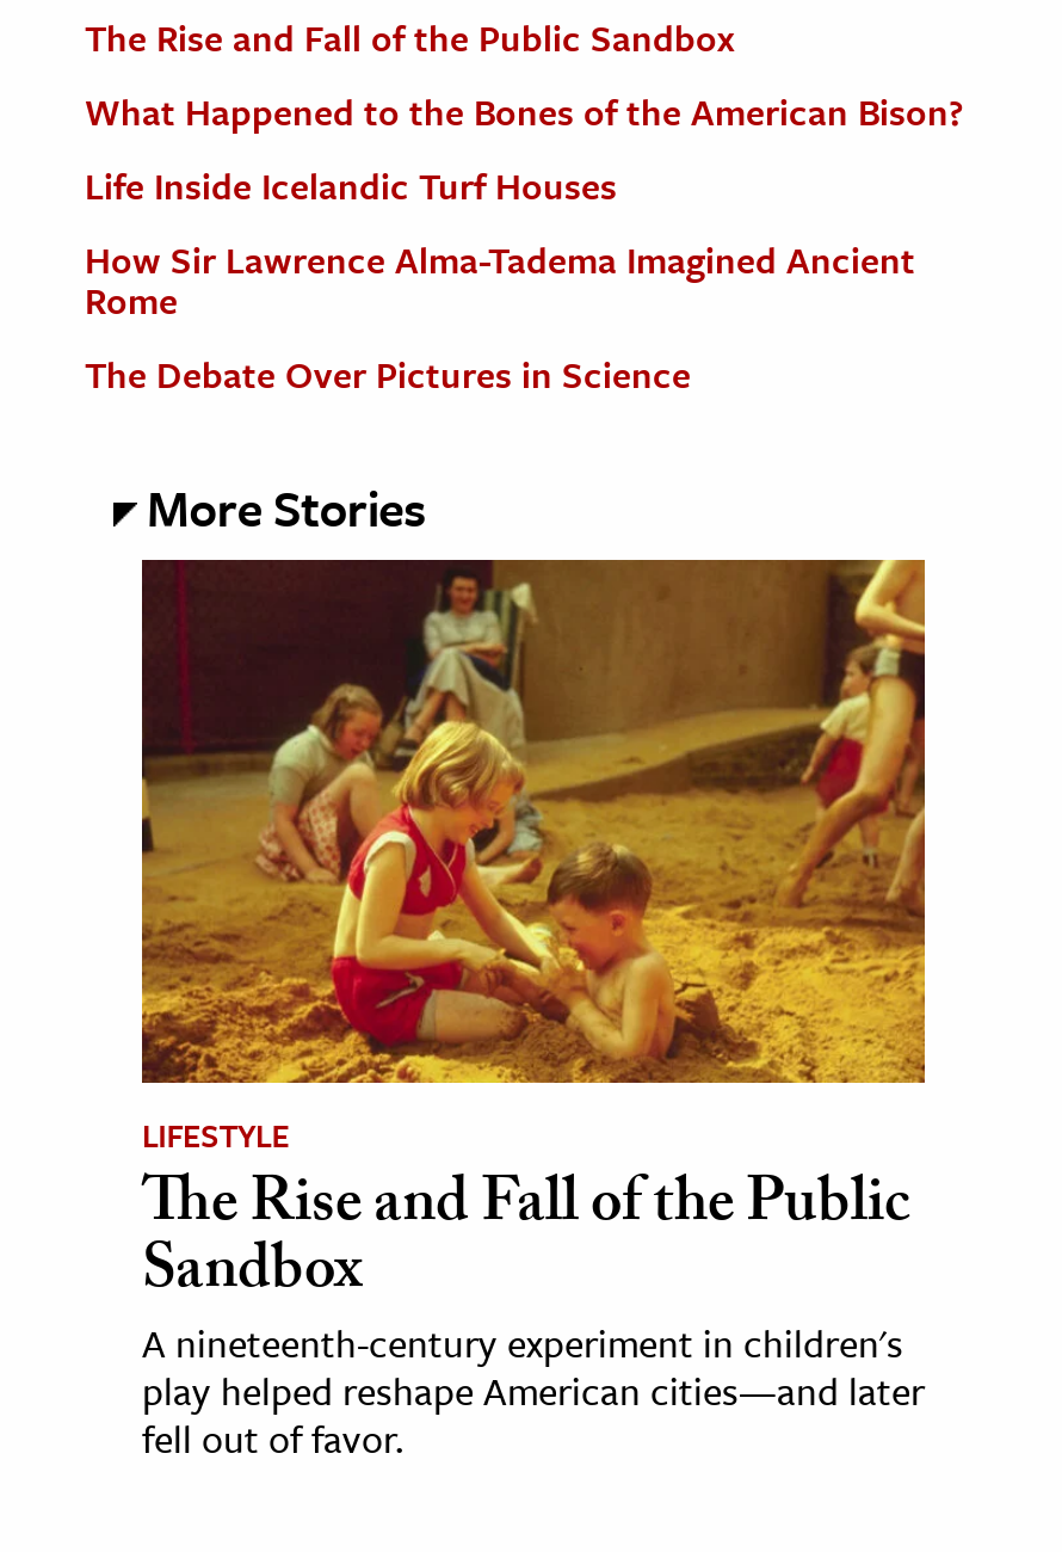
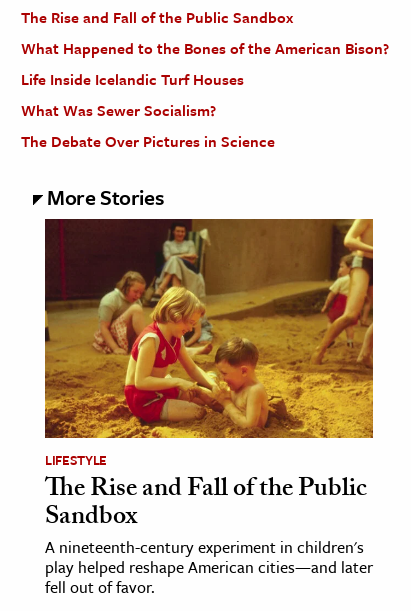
[85,234,915,327] How Sir Lawrence Alma-Tadema Imagined Ancient | Rome -> [21,99,216,121] What Was Sewer Socialism?

